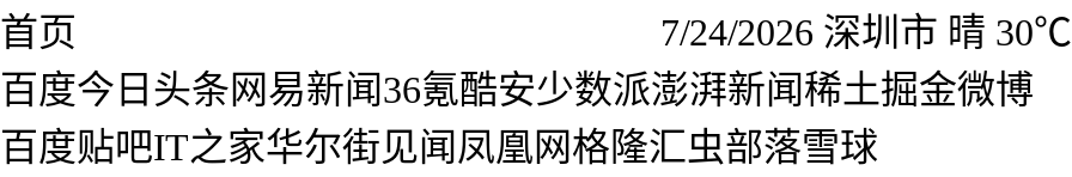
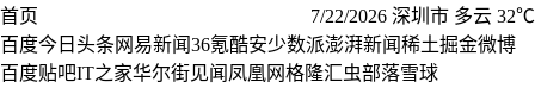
[660,12,1072,53] 7/24/2026 深圳市 晴 30℃ -> [310,6,535,26] 7/22/2026 深圳市 多云 32℃

